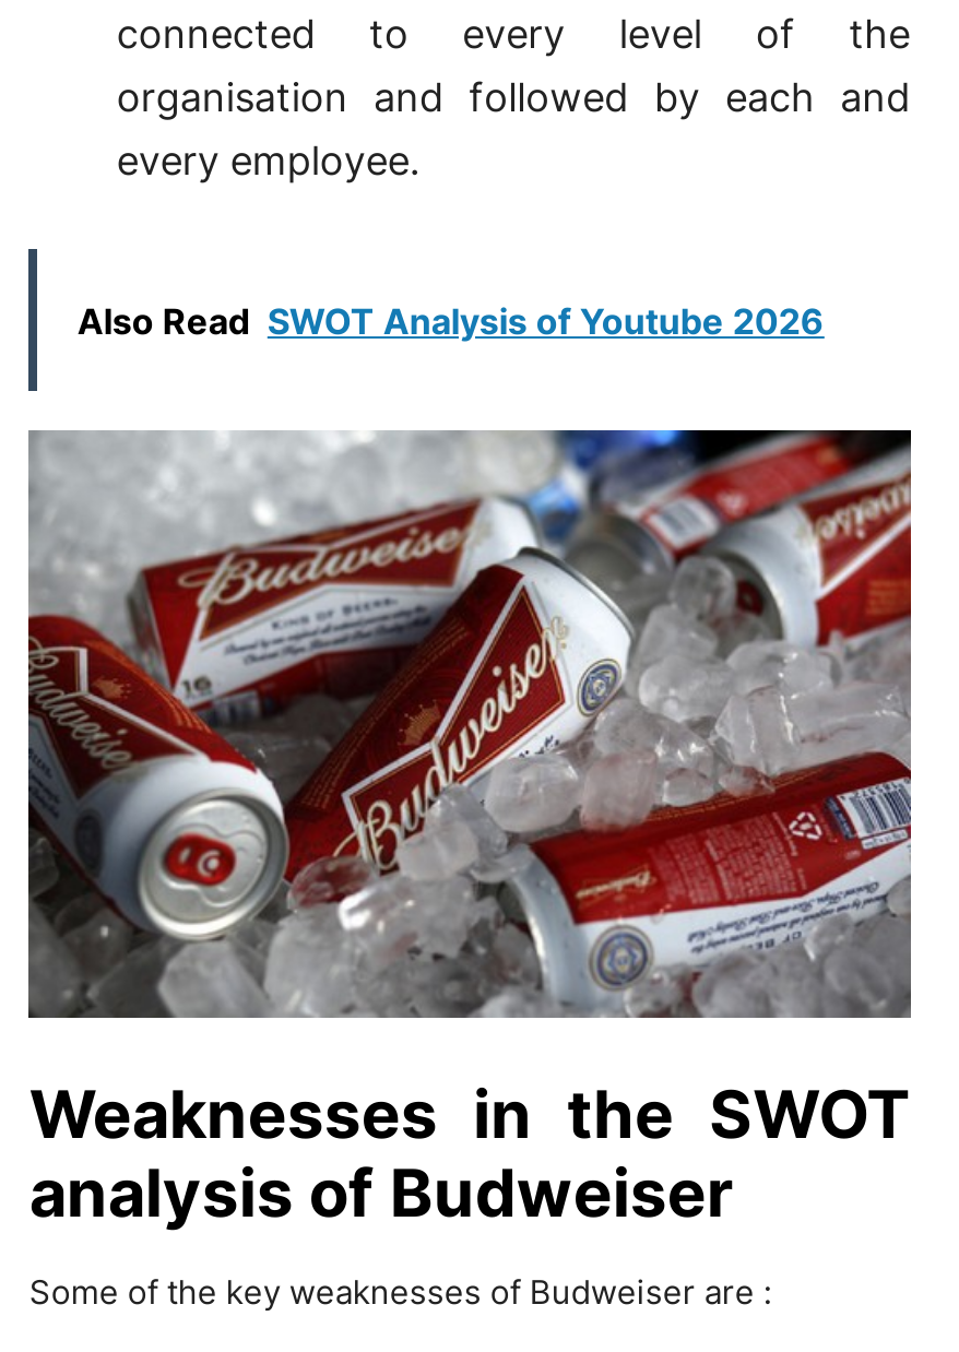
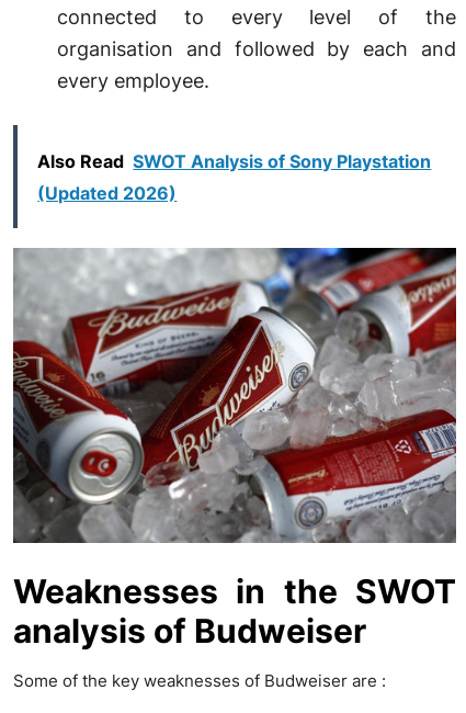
[77,299,824,343] Also Read SWOT Analysis of Youtube 2026 -> [38,150,431,204] Also Read SWOT Analysis of Sony Playstation | (Updated 2026)

